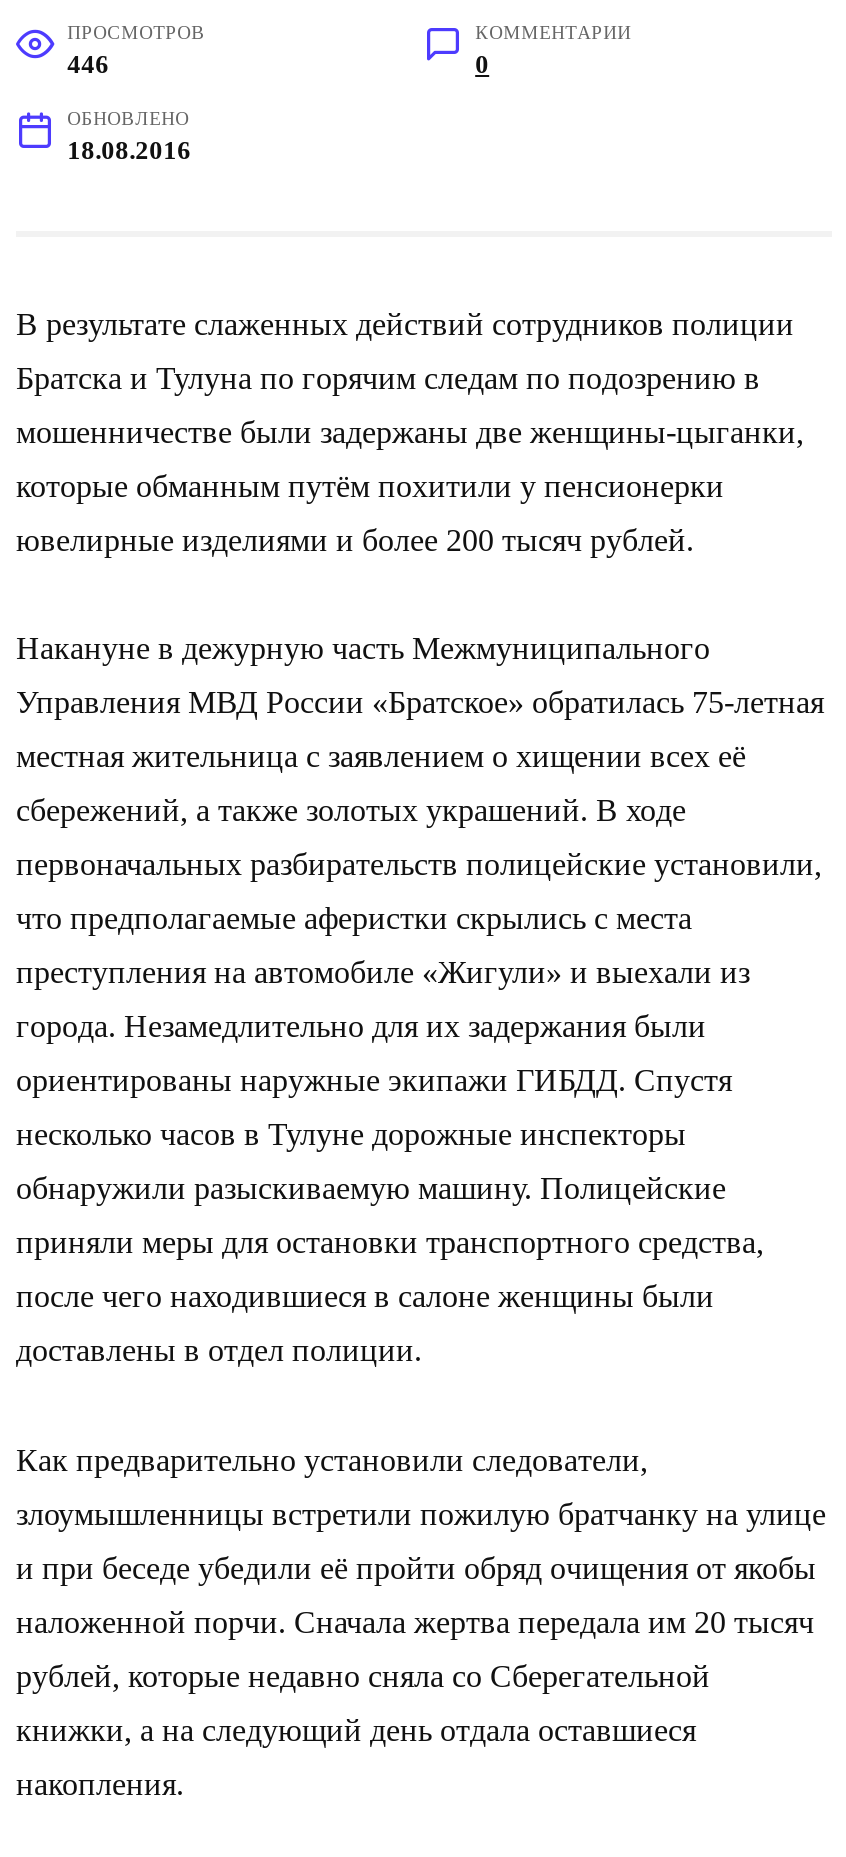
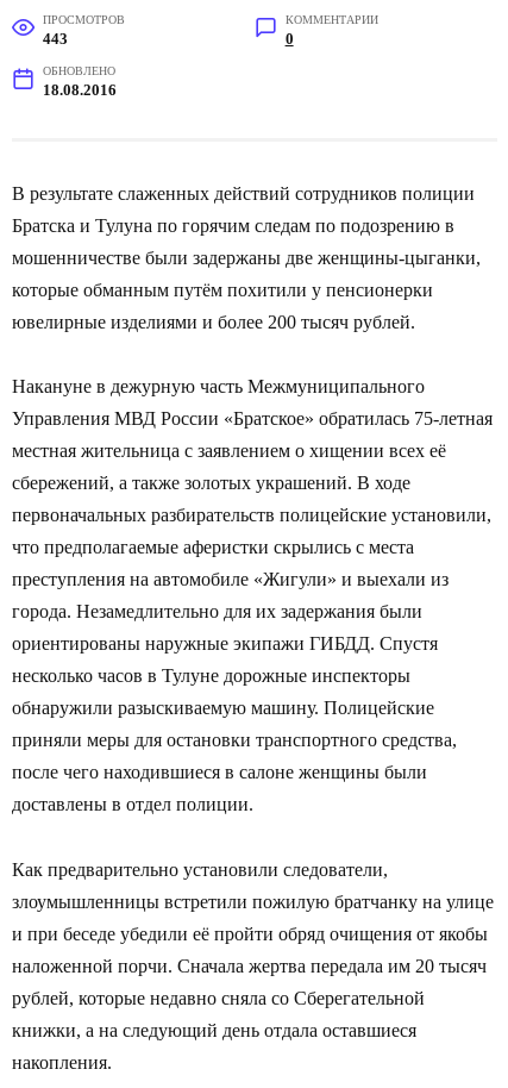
[67,51,109,79] 446 -> [42,31,67,48] 443

